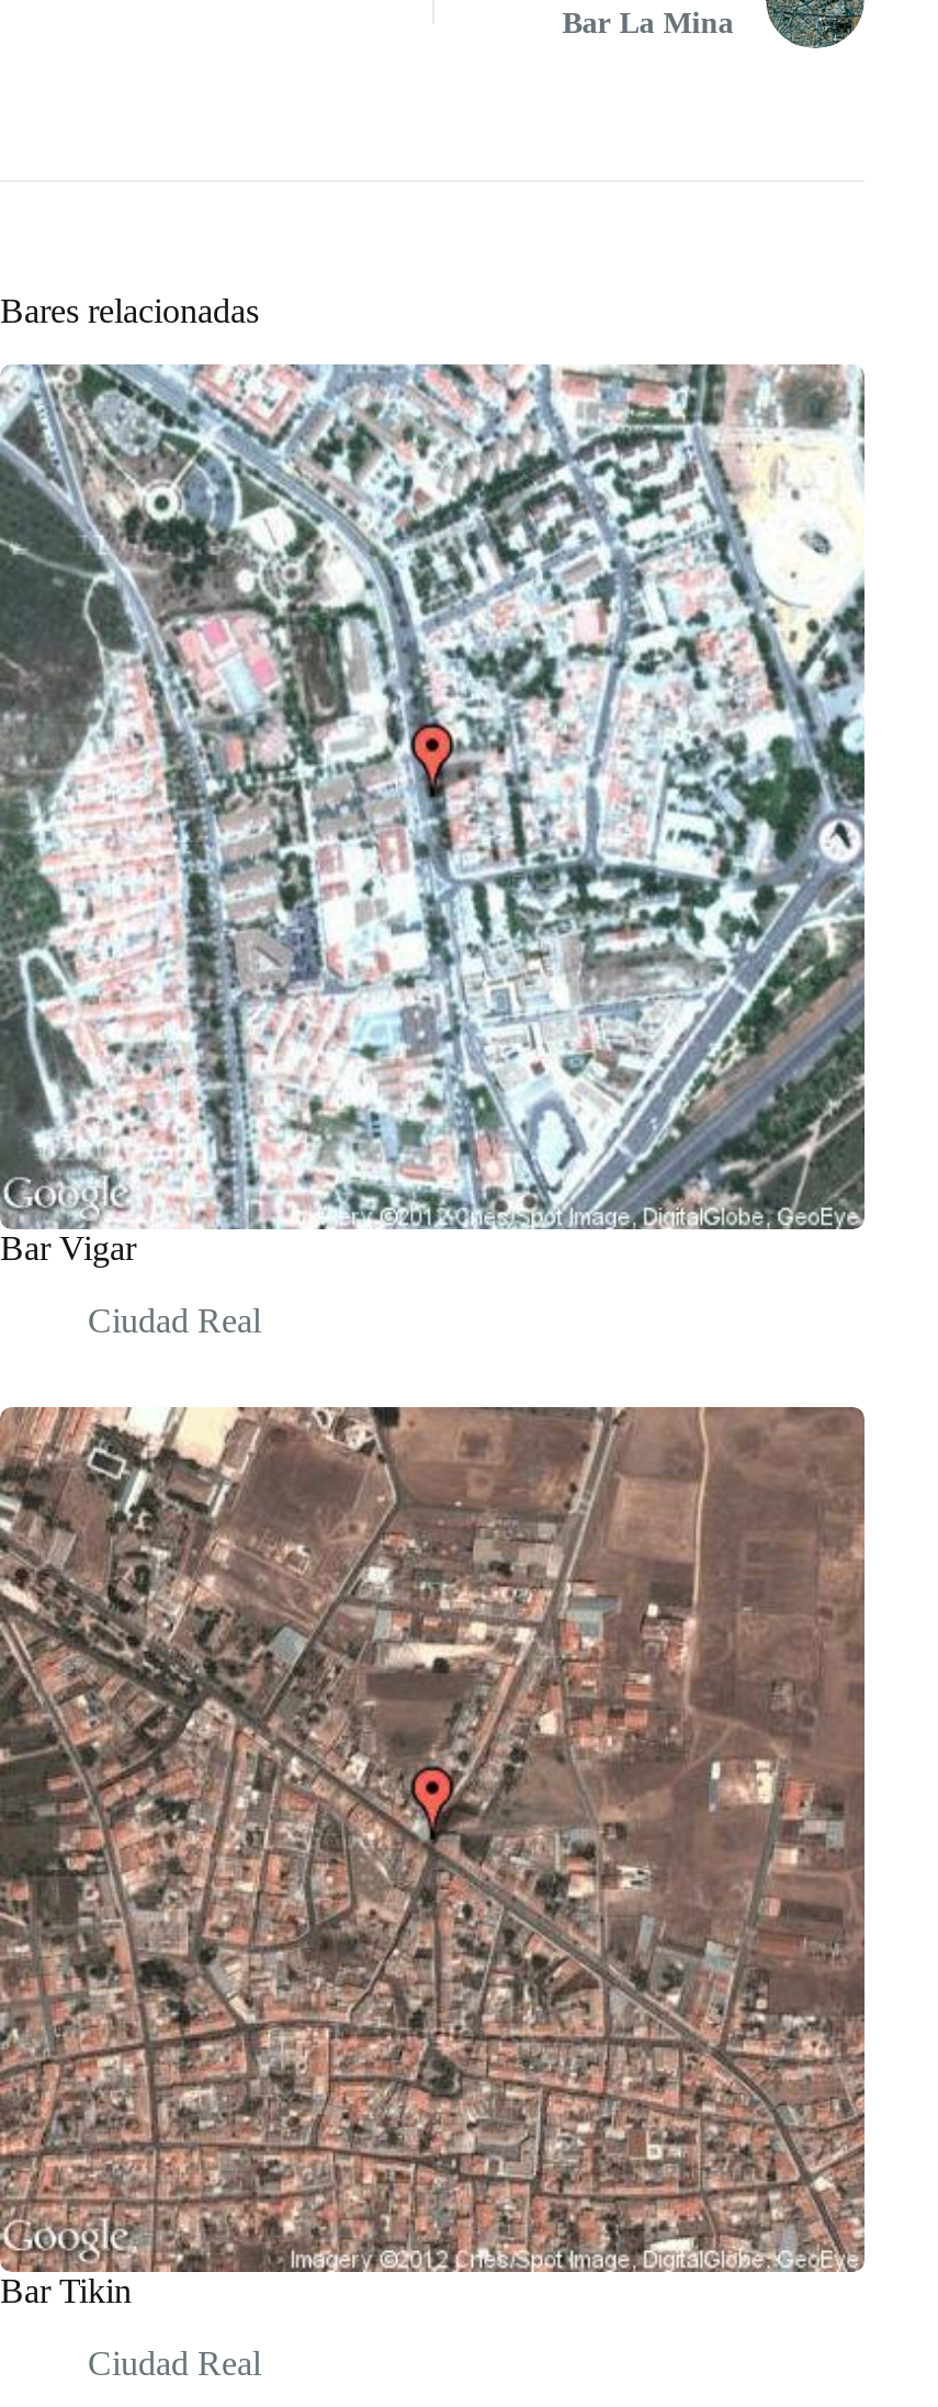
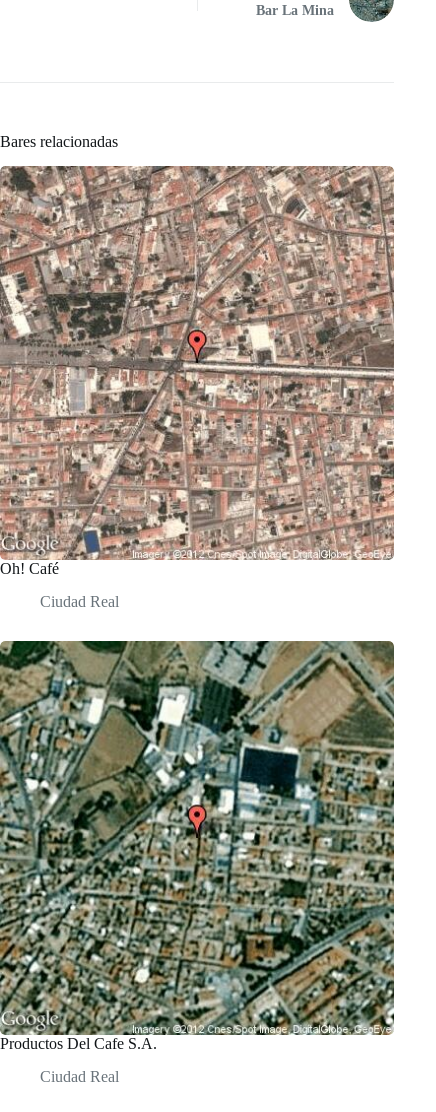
[0,362,867,1267] [image] | Bar Vigar -> [0,165,395,577] [image] | Oh! Café
[0,1405,867,2310] [image] | Bar Tikin -> [0,640,395,1052] [image] | Productos Del Cafe S.A.

